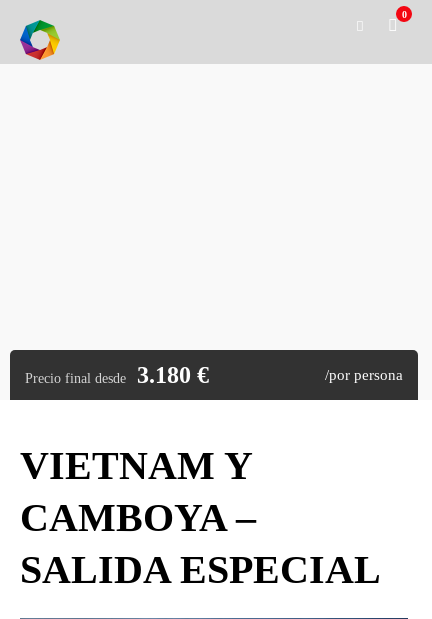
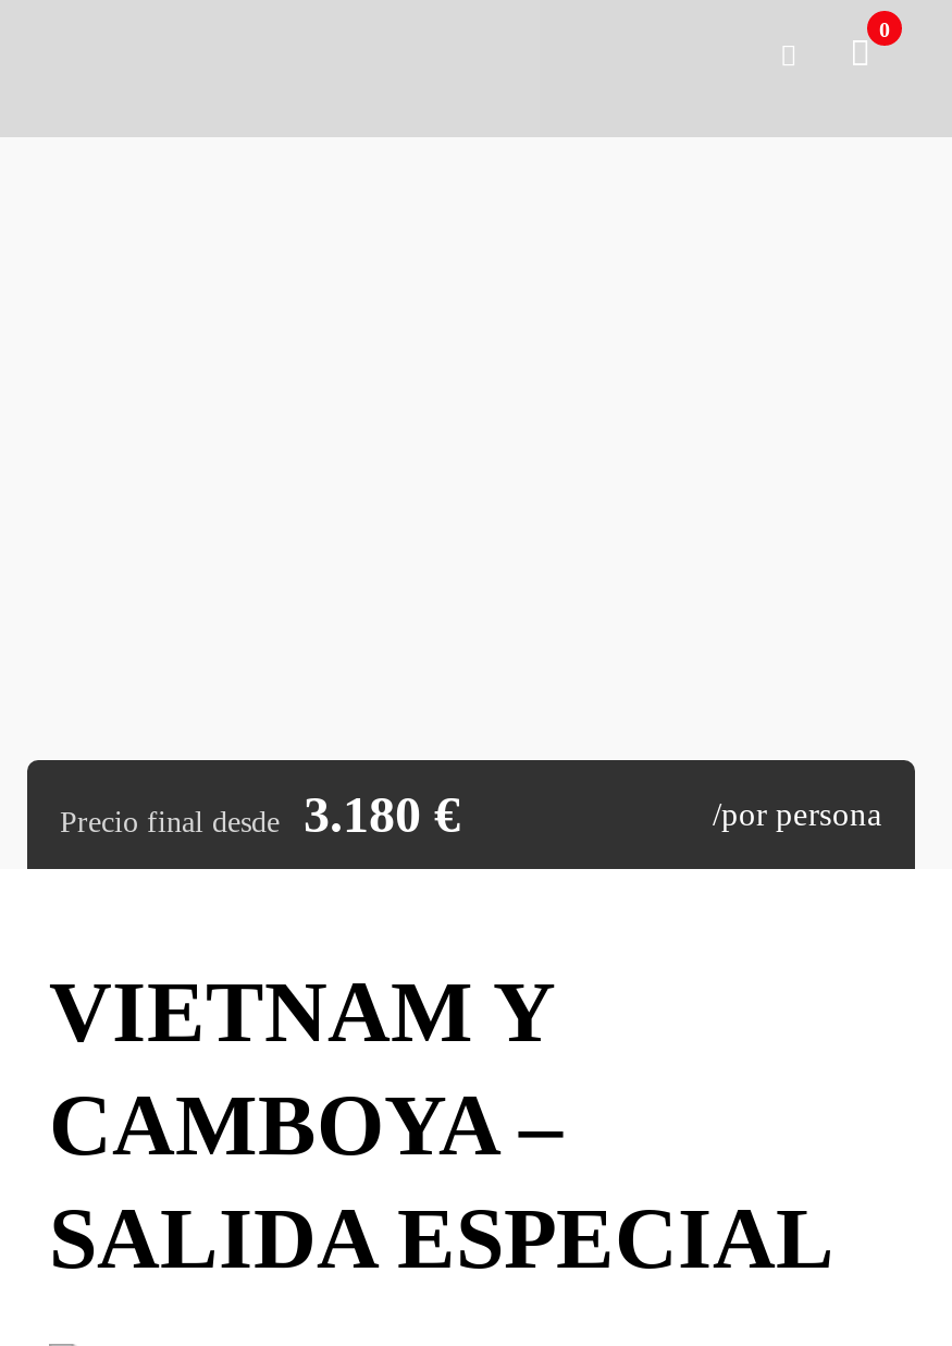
[19,19,61,61] [image] -> none

